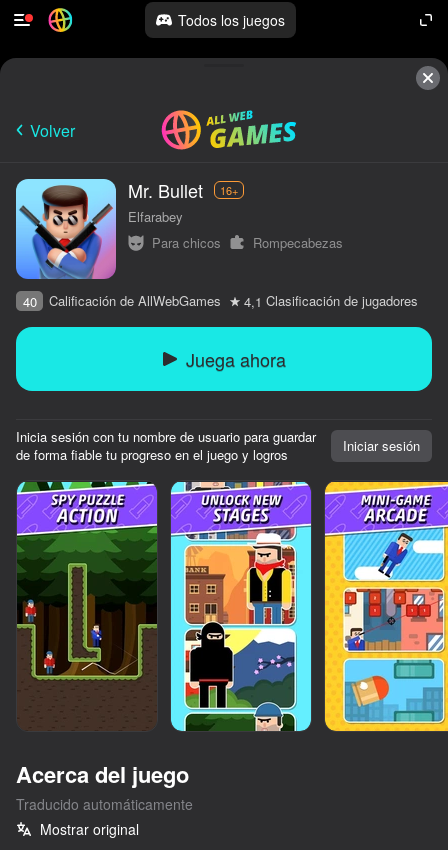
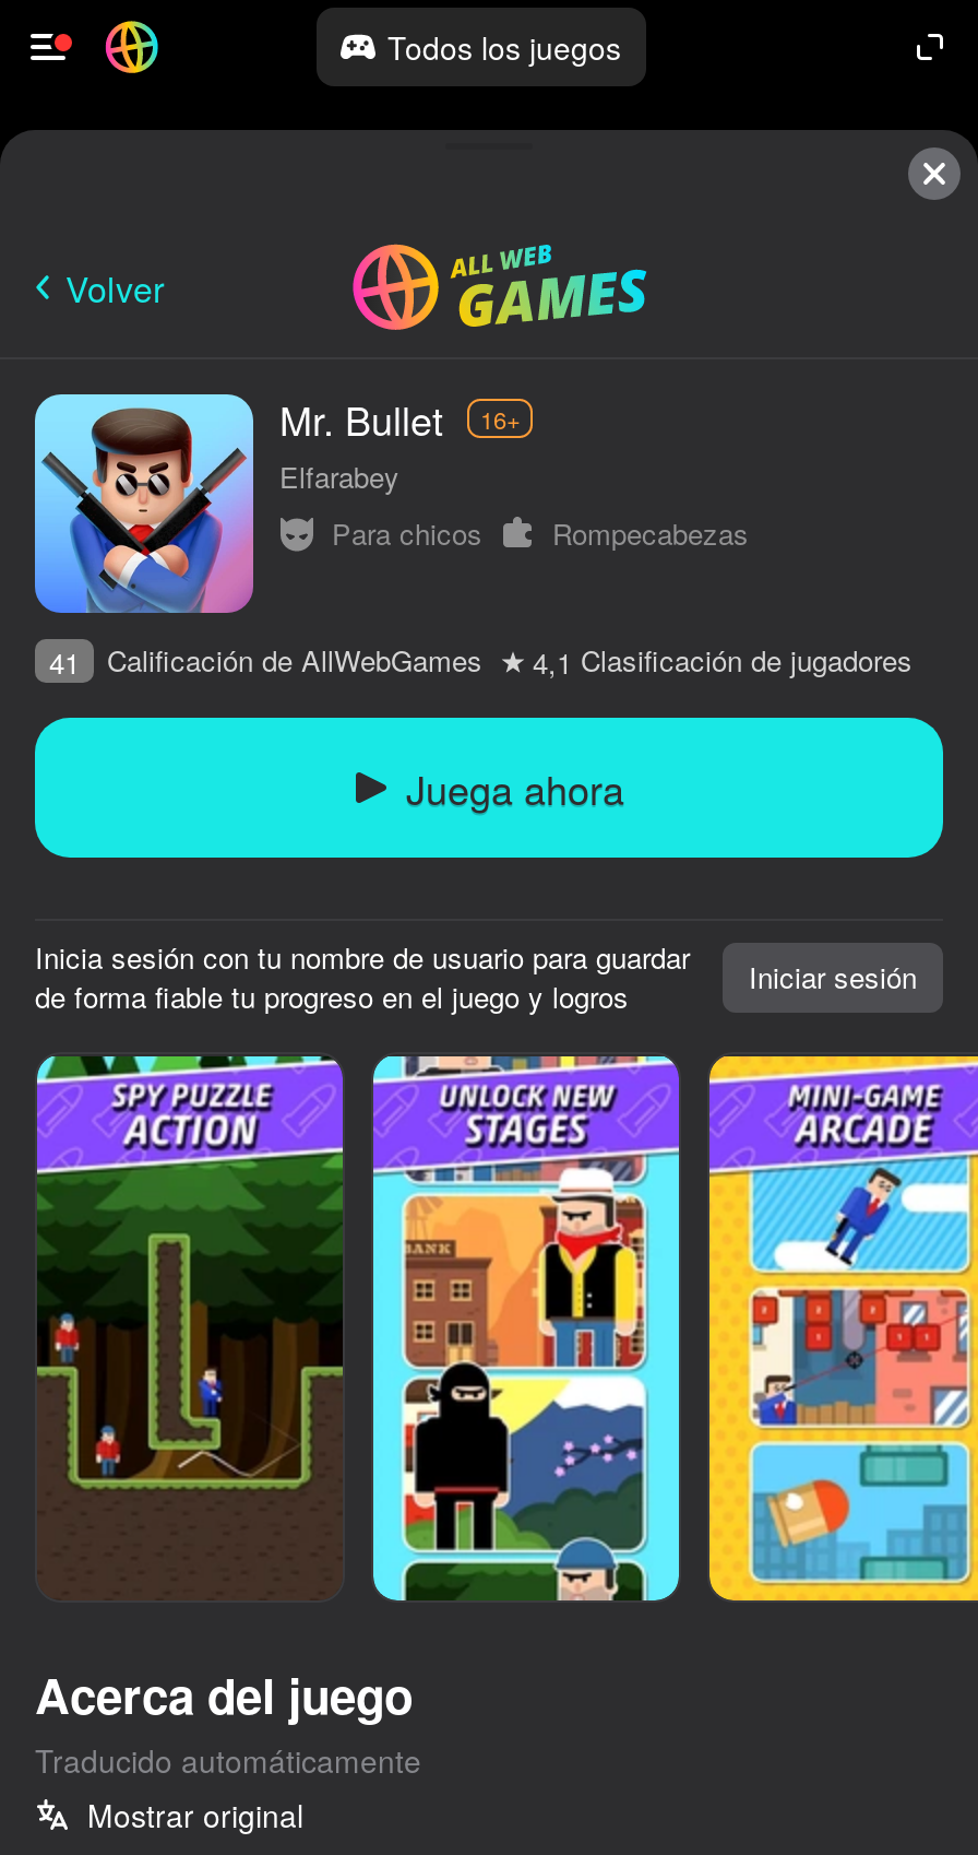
[22,291,418,310] 40 Calificación de AllWebGames 4,1 Clasificación de jugadores -> [49,639,913,682] 41 Calificación de AllWebGames 4,1 Clasificación de jugadores

